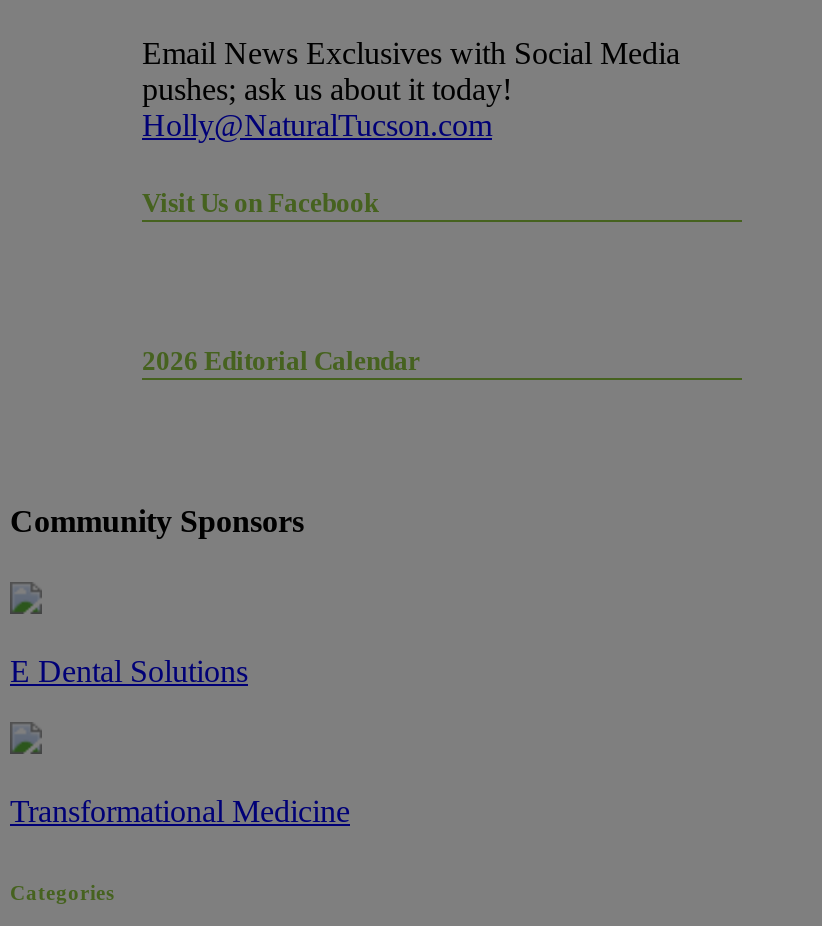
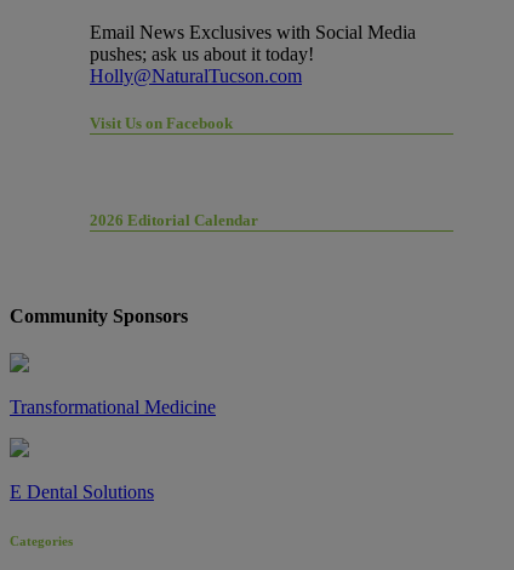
moved [10,654,248,688] -> [10,482,154,503]: E Dental Solutions
moved [10,794,350,828] -> [10,397,216,418]: Transformational Medicine

